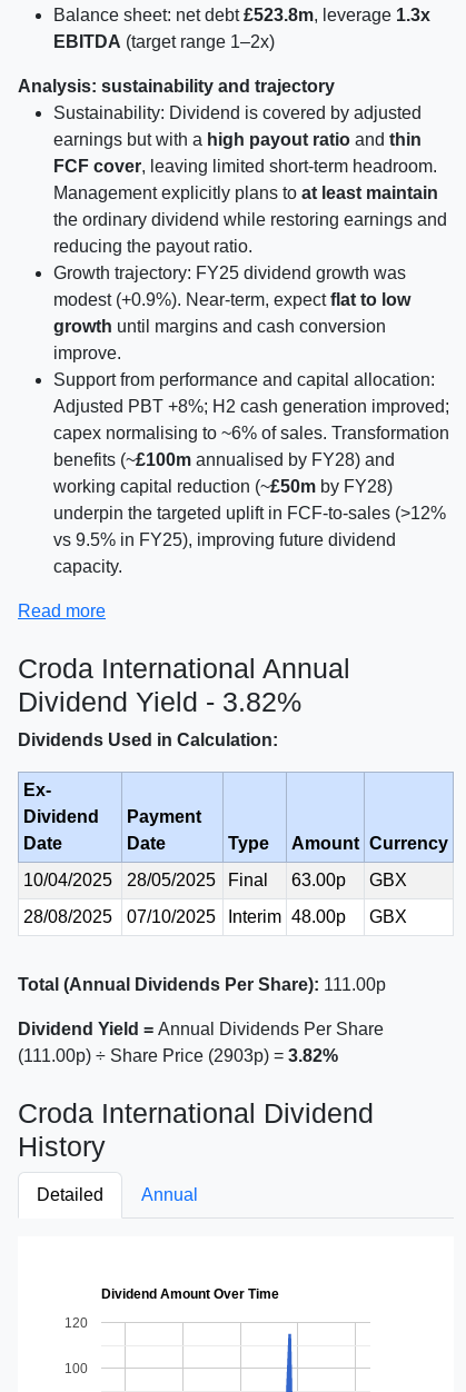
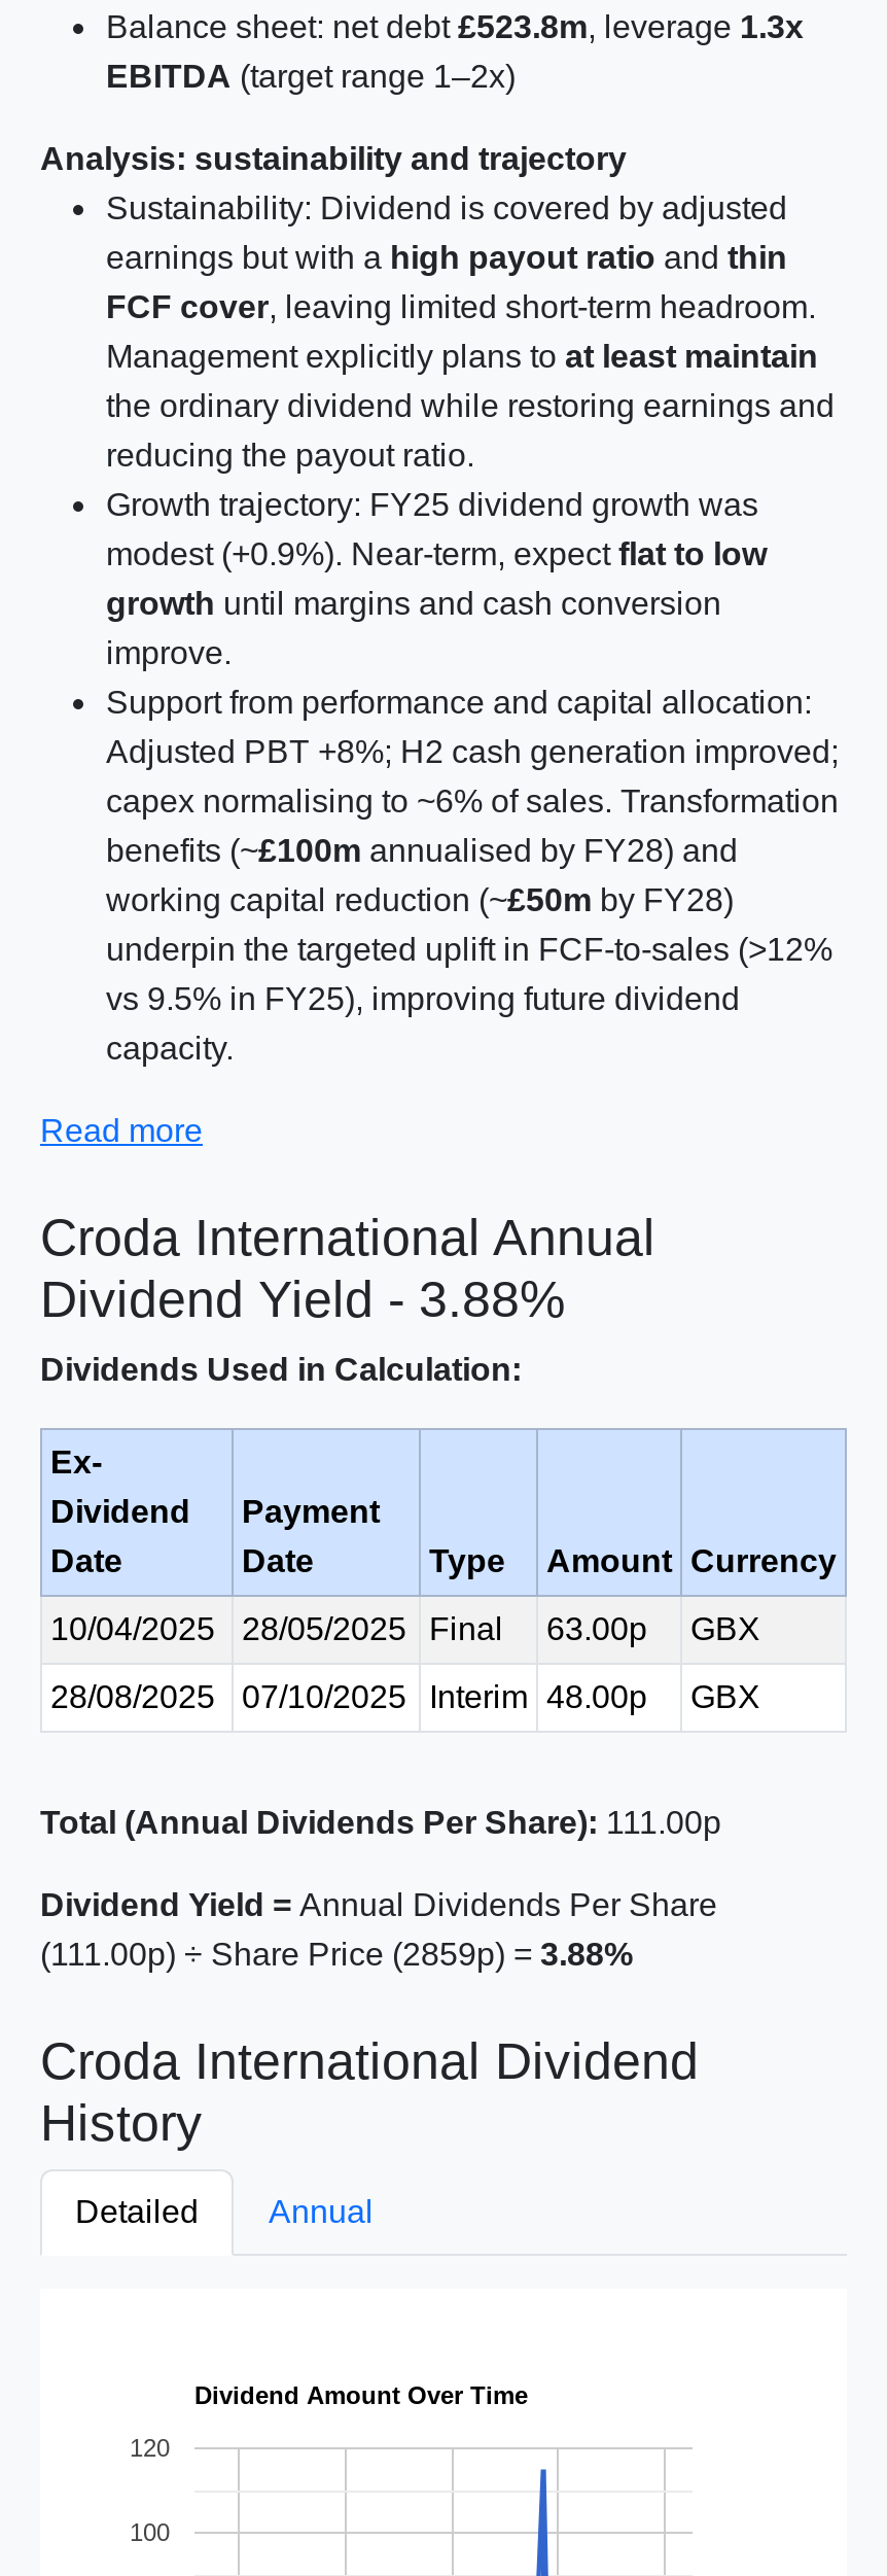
[18,686,301,717] Dividend Yield - 3.82% -> [40,1269,565,1327] Dividend Yield - 3.88%
[18,1046,338,1065] (111.00p) ÷ Share Price (2903p) = 3.82% -> [40,1937,633,1972] (111.00p) ÷ Share Price (2859p) = 3.88%

